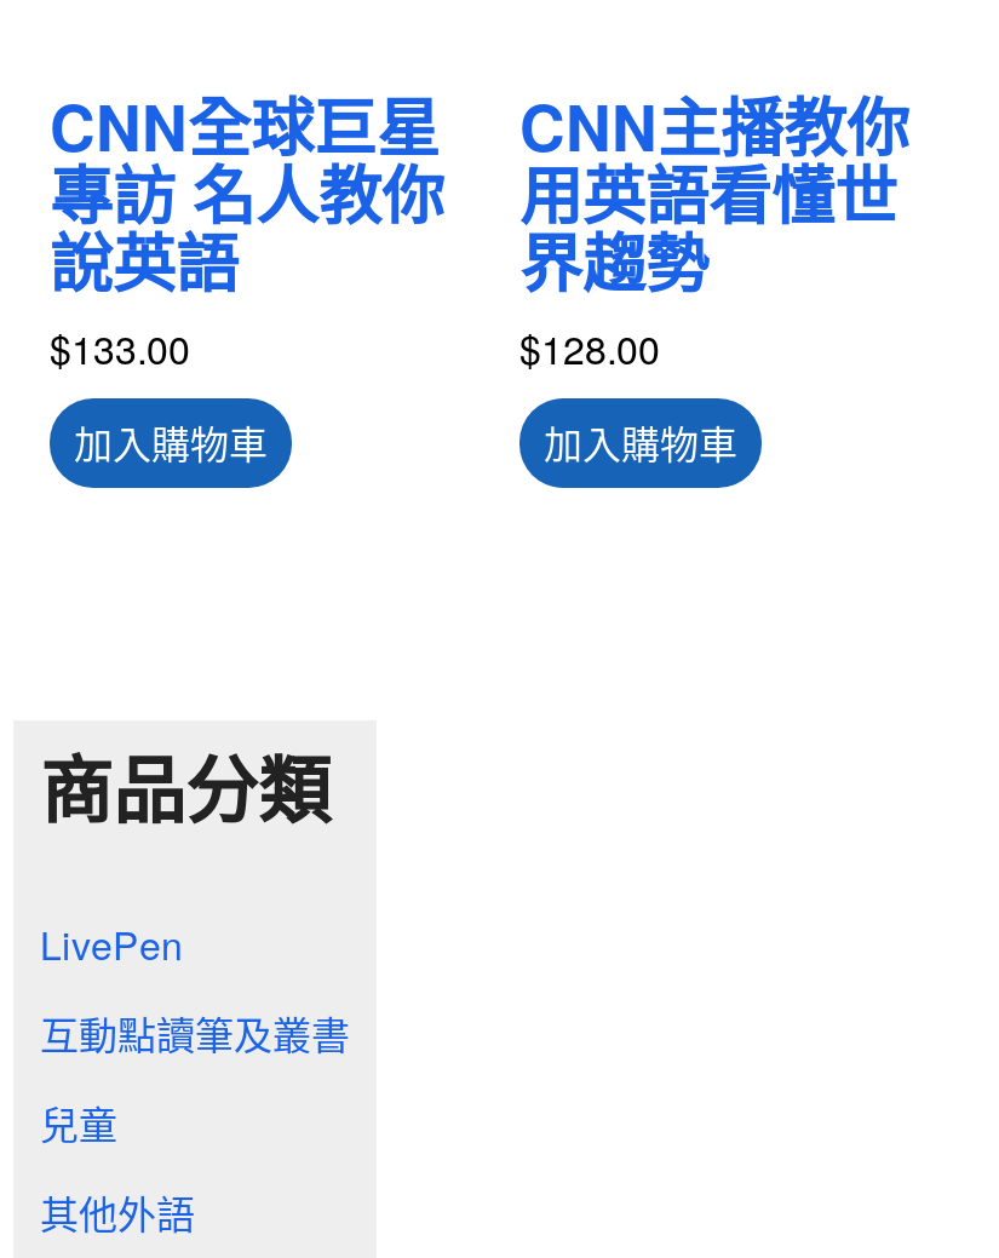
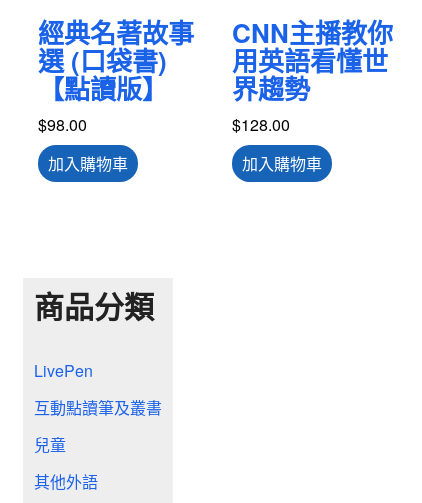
[50,82,444,377] CNN全球巨星 | 專訪 名人教你 | 說英語 | $133.00 -> [38,14,194,136] 經典名著故事 | 選 (口袋書) | 【點讀版】 | $98.00

